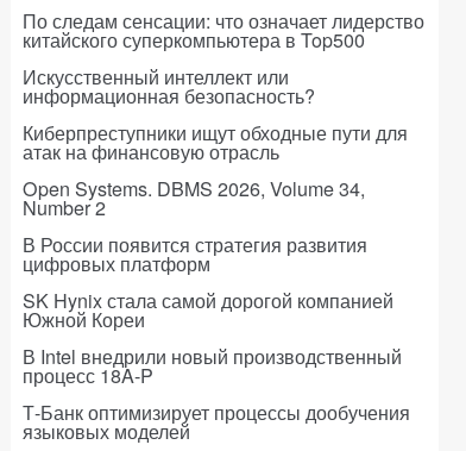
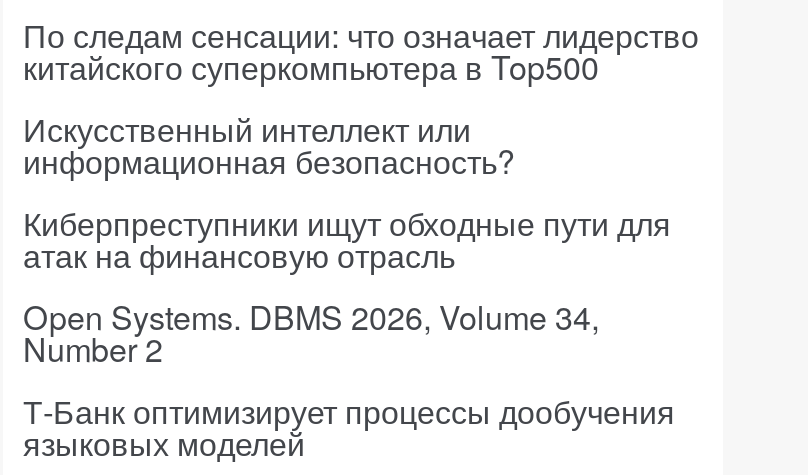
[23,231,402,389] В России появится стратегия развития | цифровых платформ | SK Hynix стала самой дорогой компанией | Южной Кореи | В Intel внедрили новый производственный | процесс 18A-P -> none

